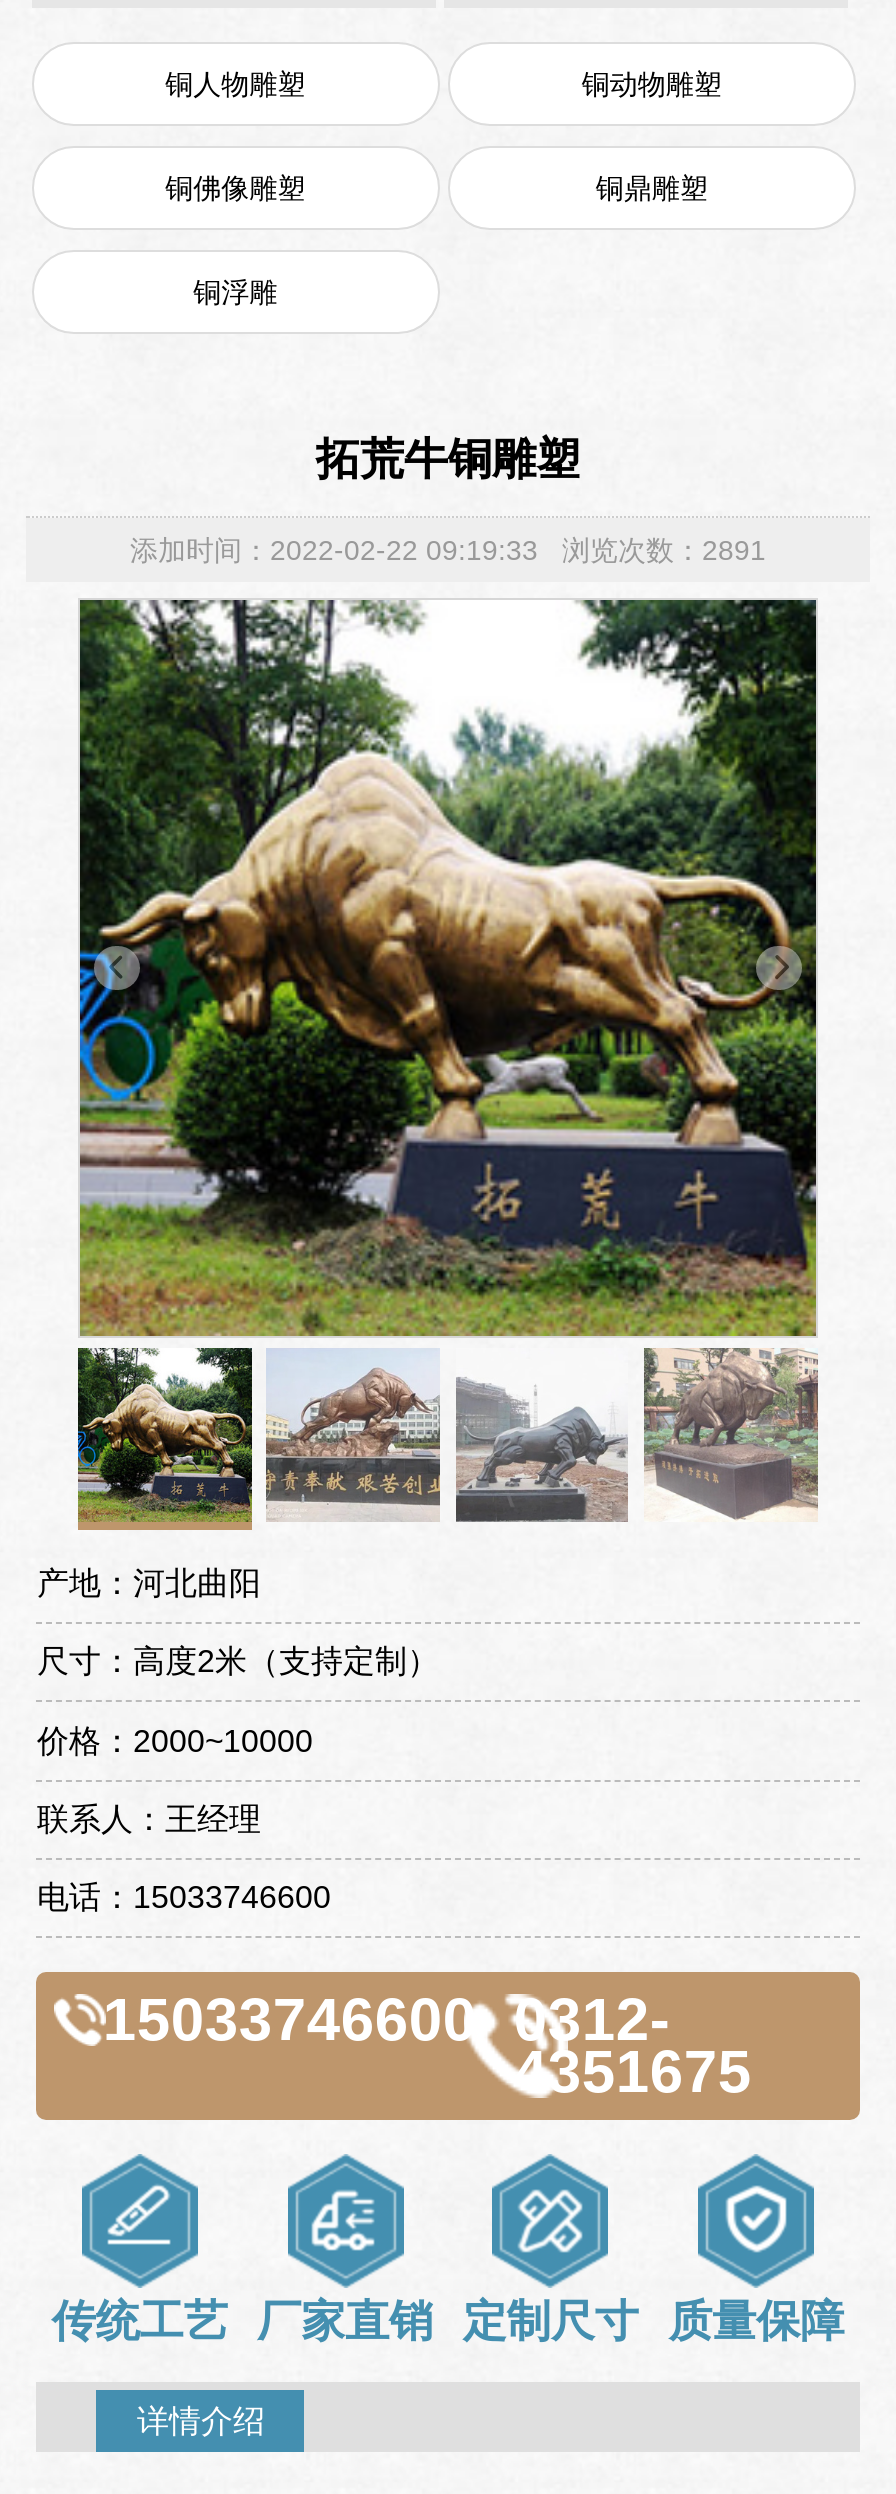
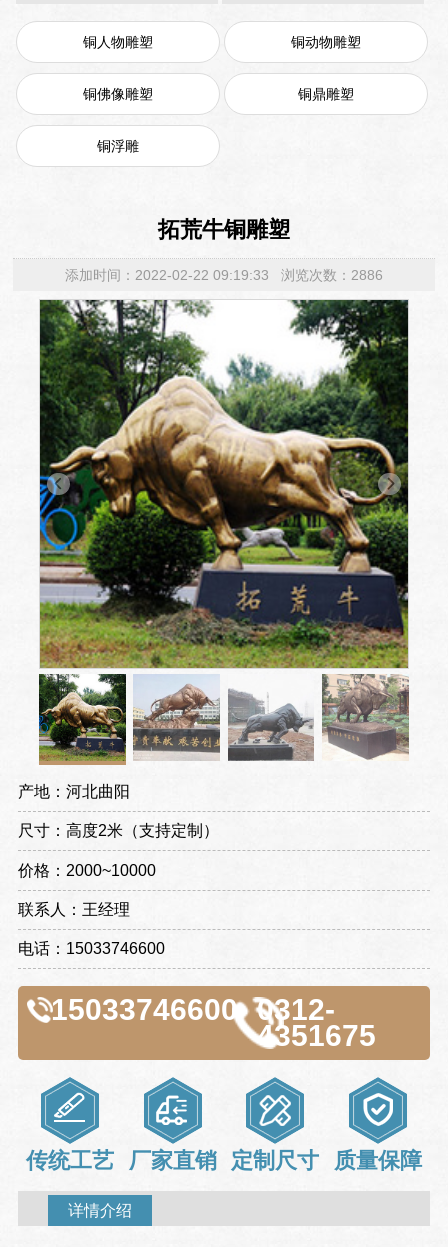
[130,534,766,566] 添加时间：2022-02-22 09:19:33 浏览次数：2891 -> [65,267,383,283] 添加时间：2022-02-22 09:19:33 浏览次数：2886

